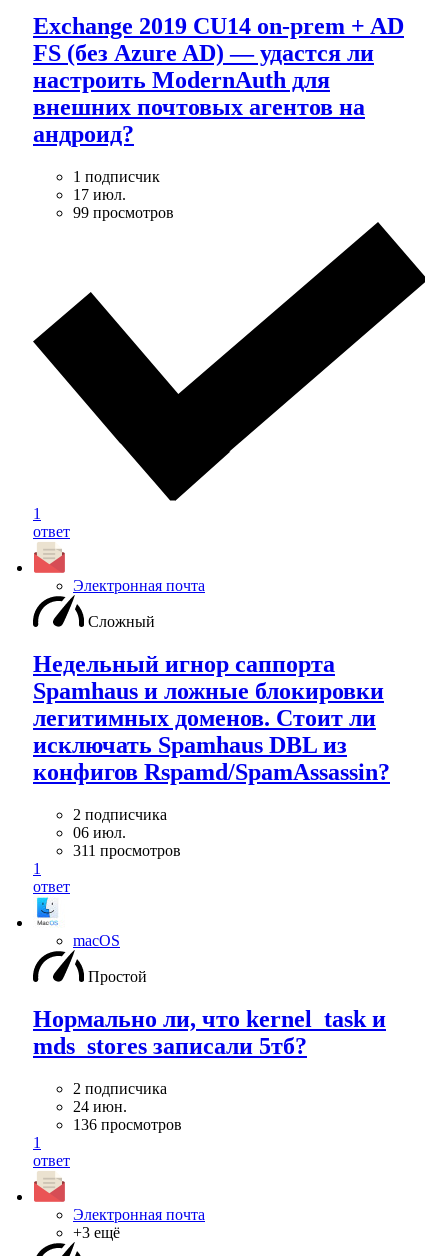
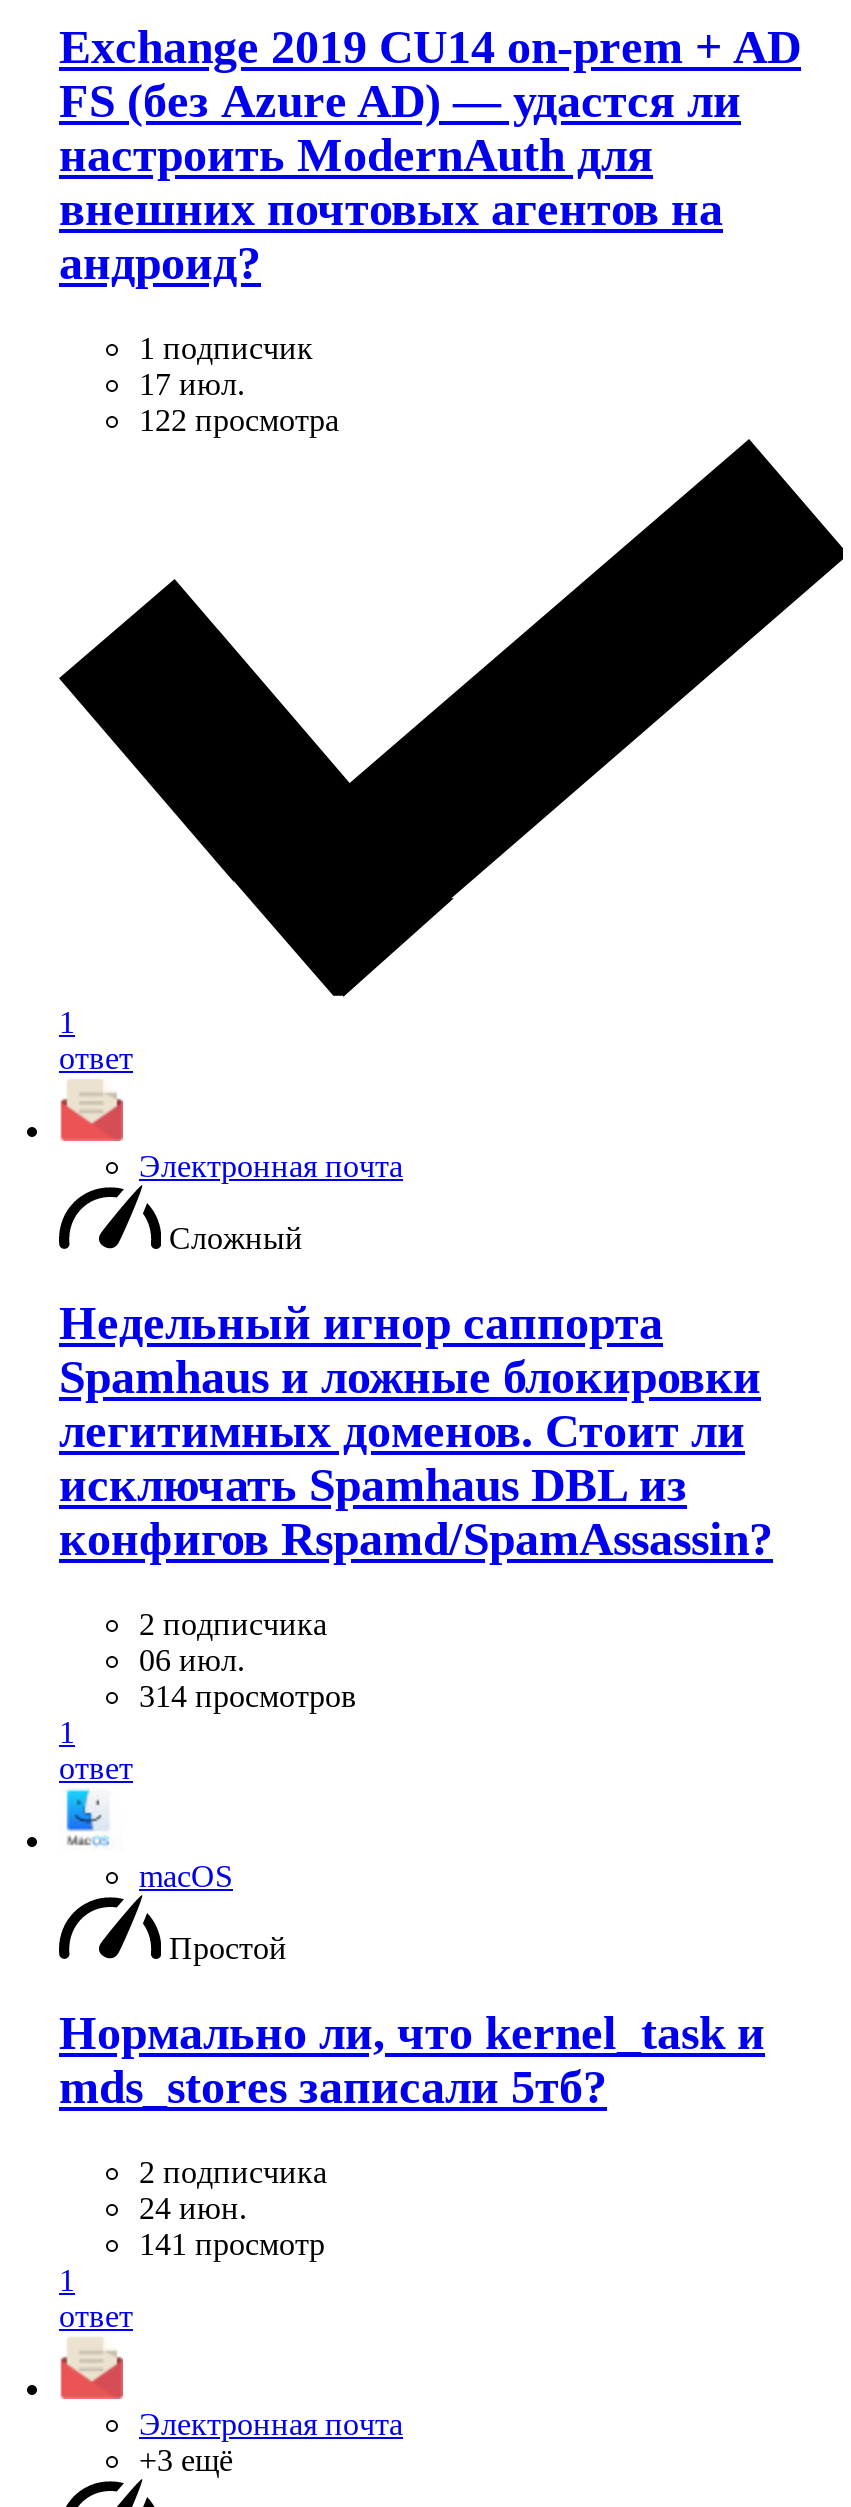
[73,204,174,221] 99 просмотров -> [139,404,339,438] 122 просмотра
[73,842,181,859] 311 просмотров -> [139,1679,357,1713] 314 просмотров
[73,1116,182,1133] 136 просмотров -> [139,2226,325,2260] 141 просмотр

